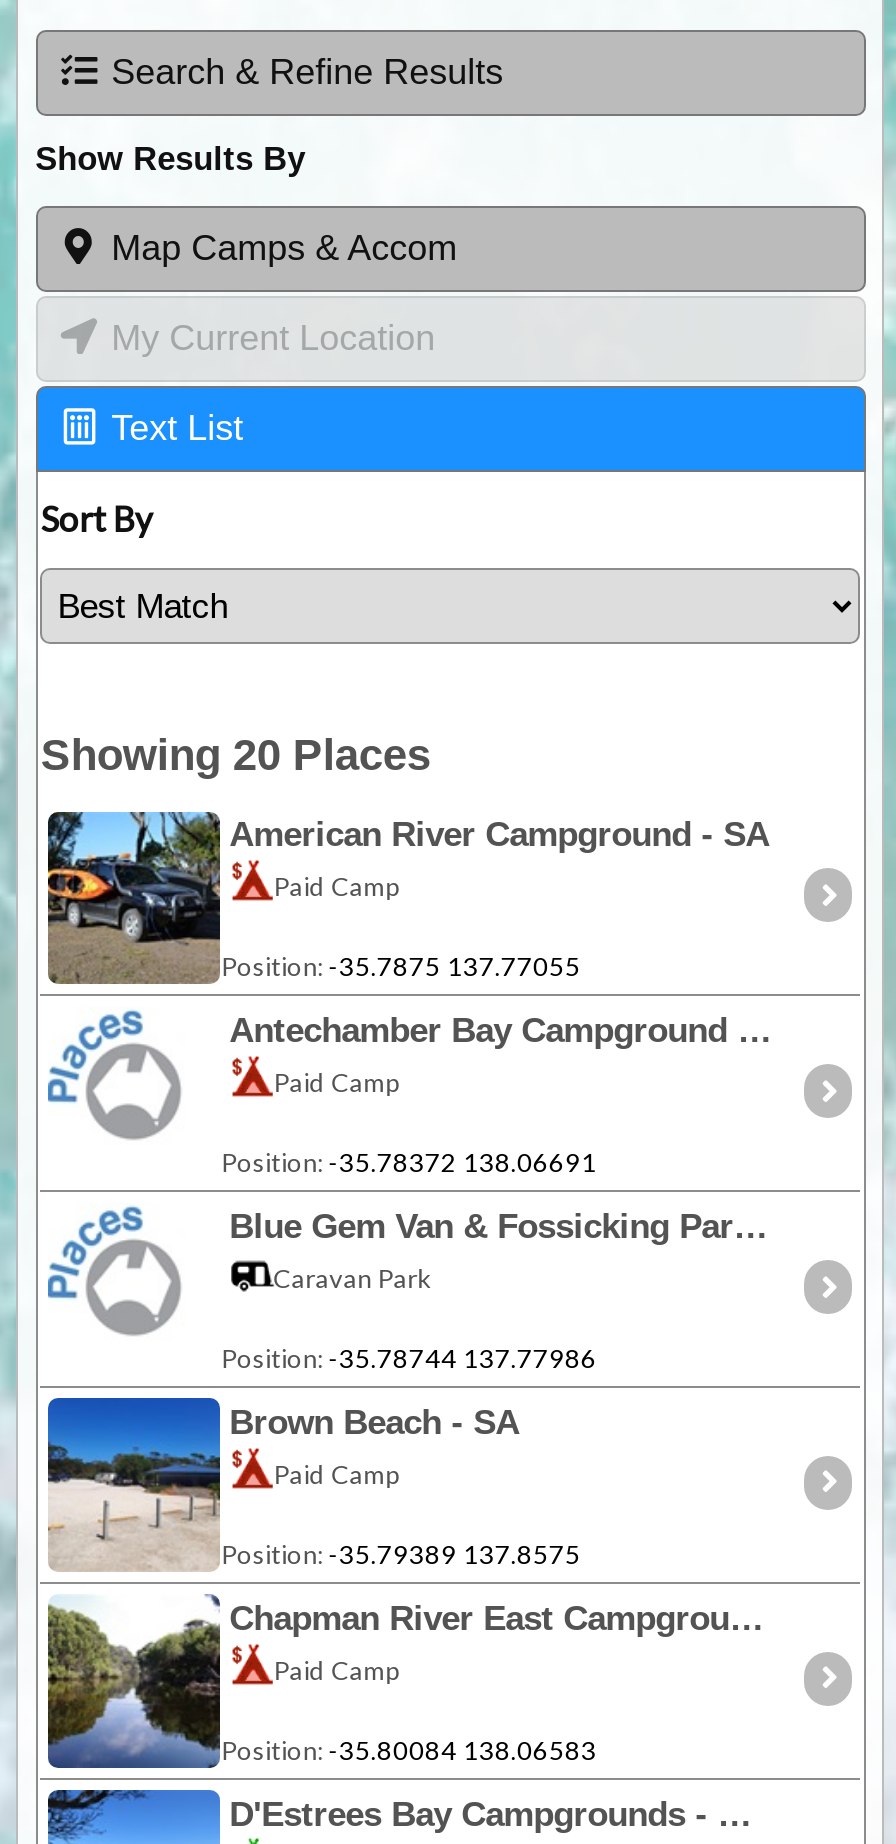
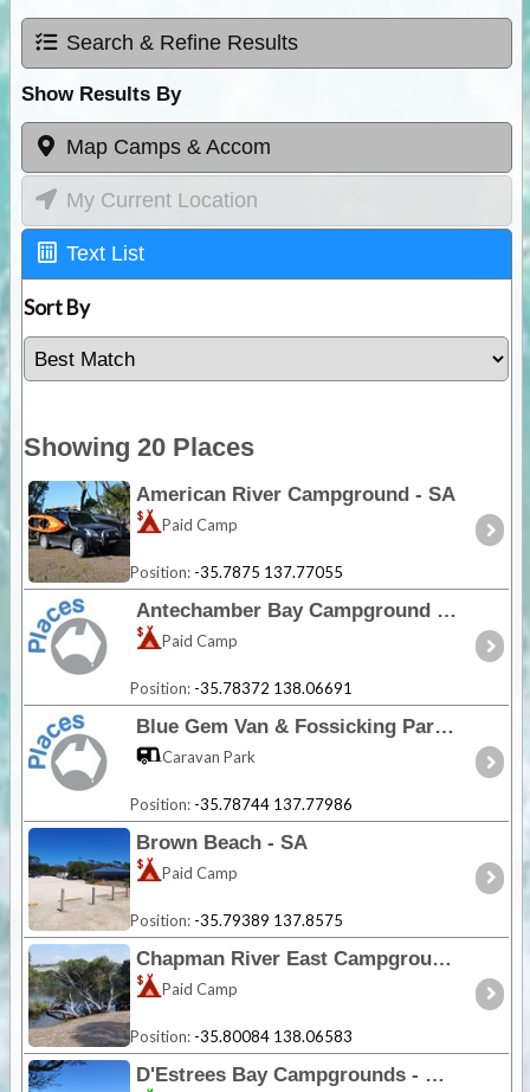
[46,1594,220,1770] [image] -> [27,944,130,1048] [image]

